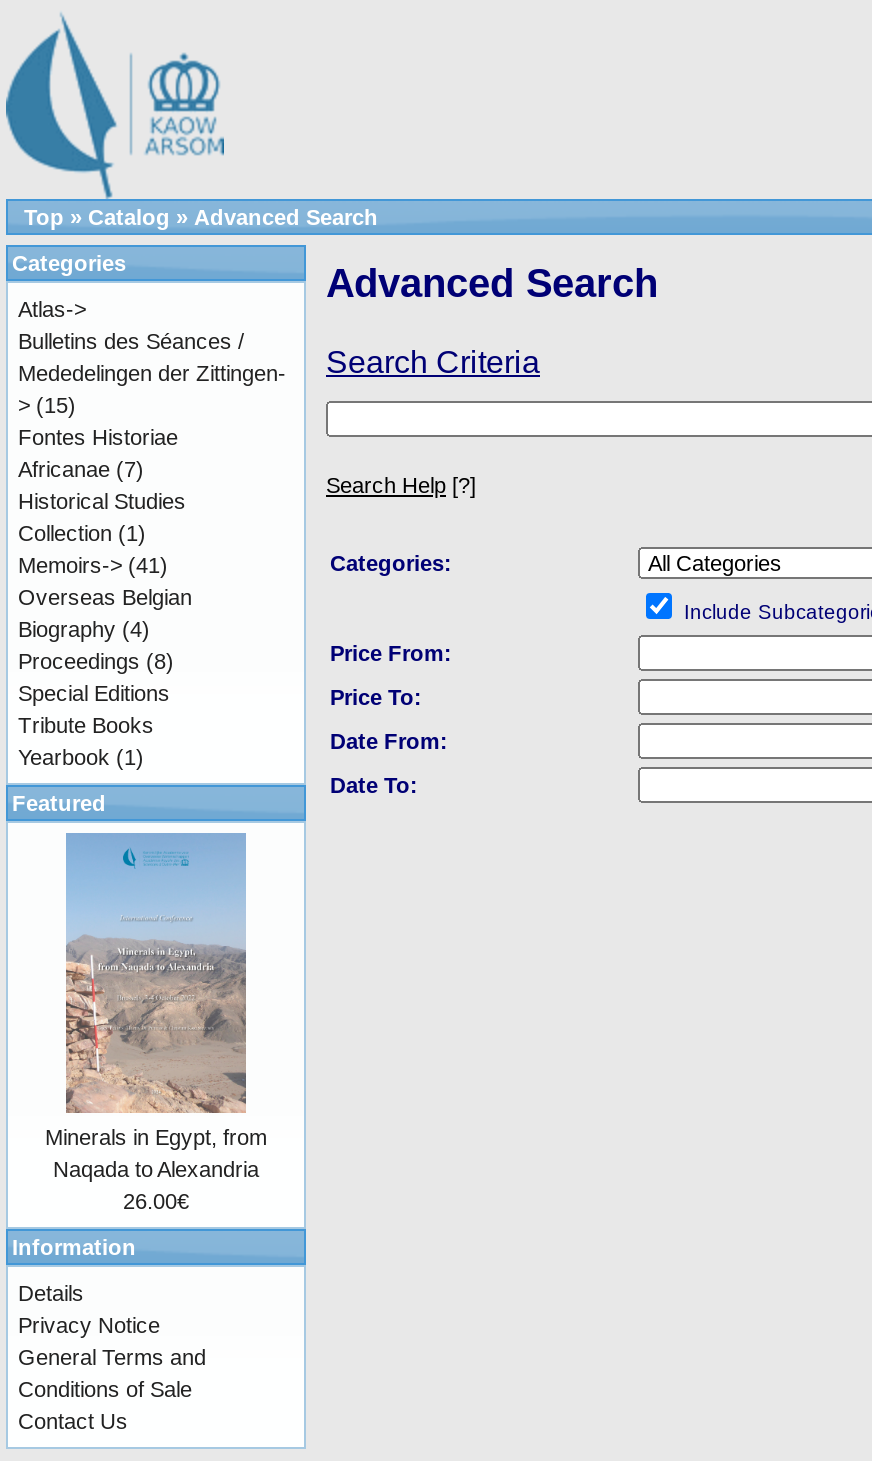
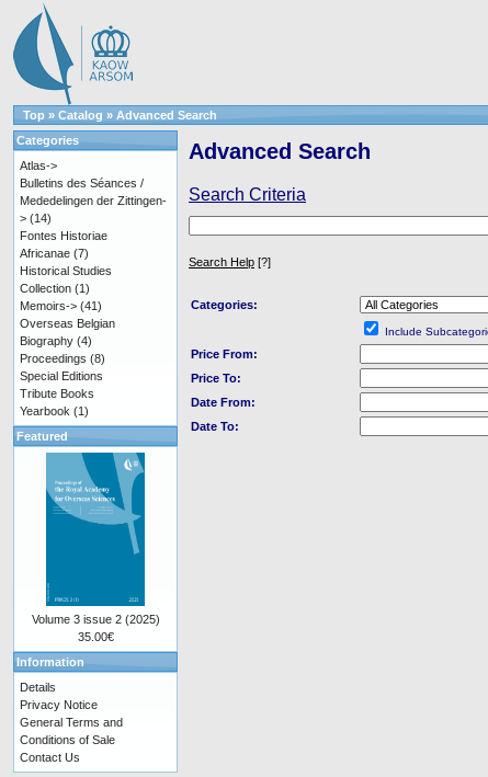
[18,393,76,417] > (15) -> [20,212,52,225] > (14)
[45,831,267,1213] [image] | Minerals in Egypt, from | Naqada to Alexandria | 26.00€ -> [31,453,160,643] [image] | Volume 3 issue 2 (2025) | 35.00€

